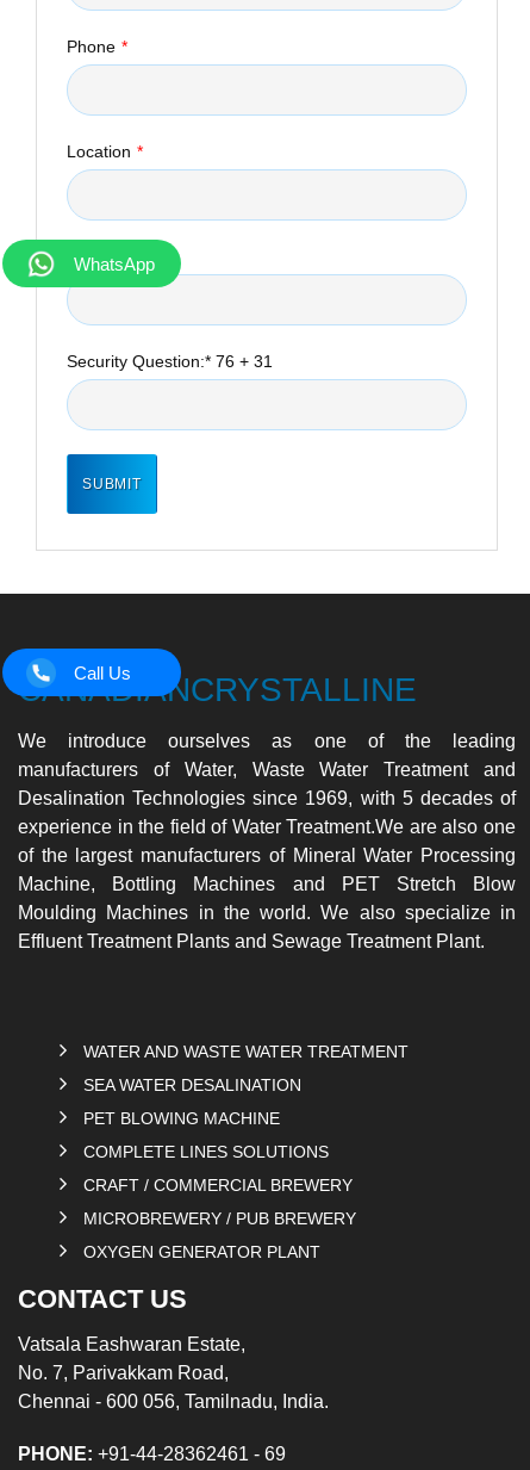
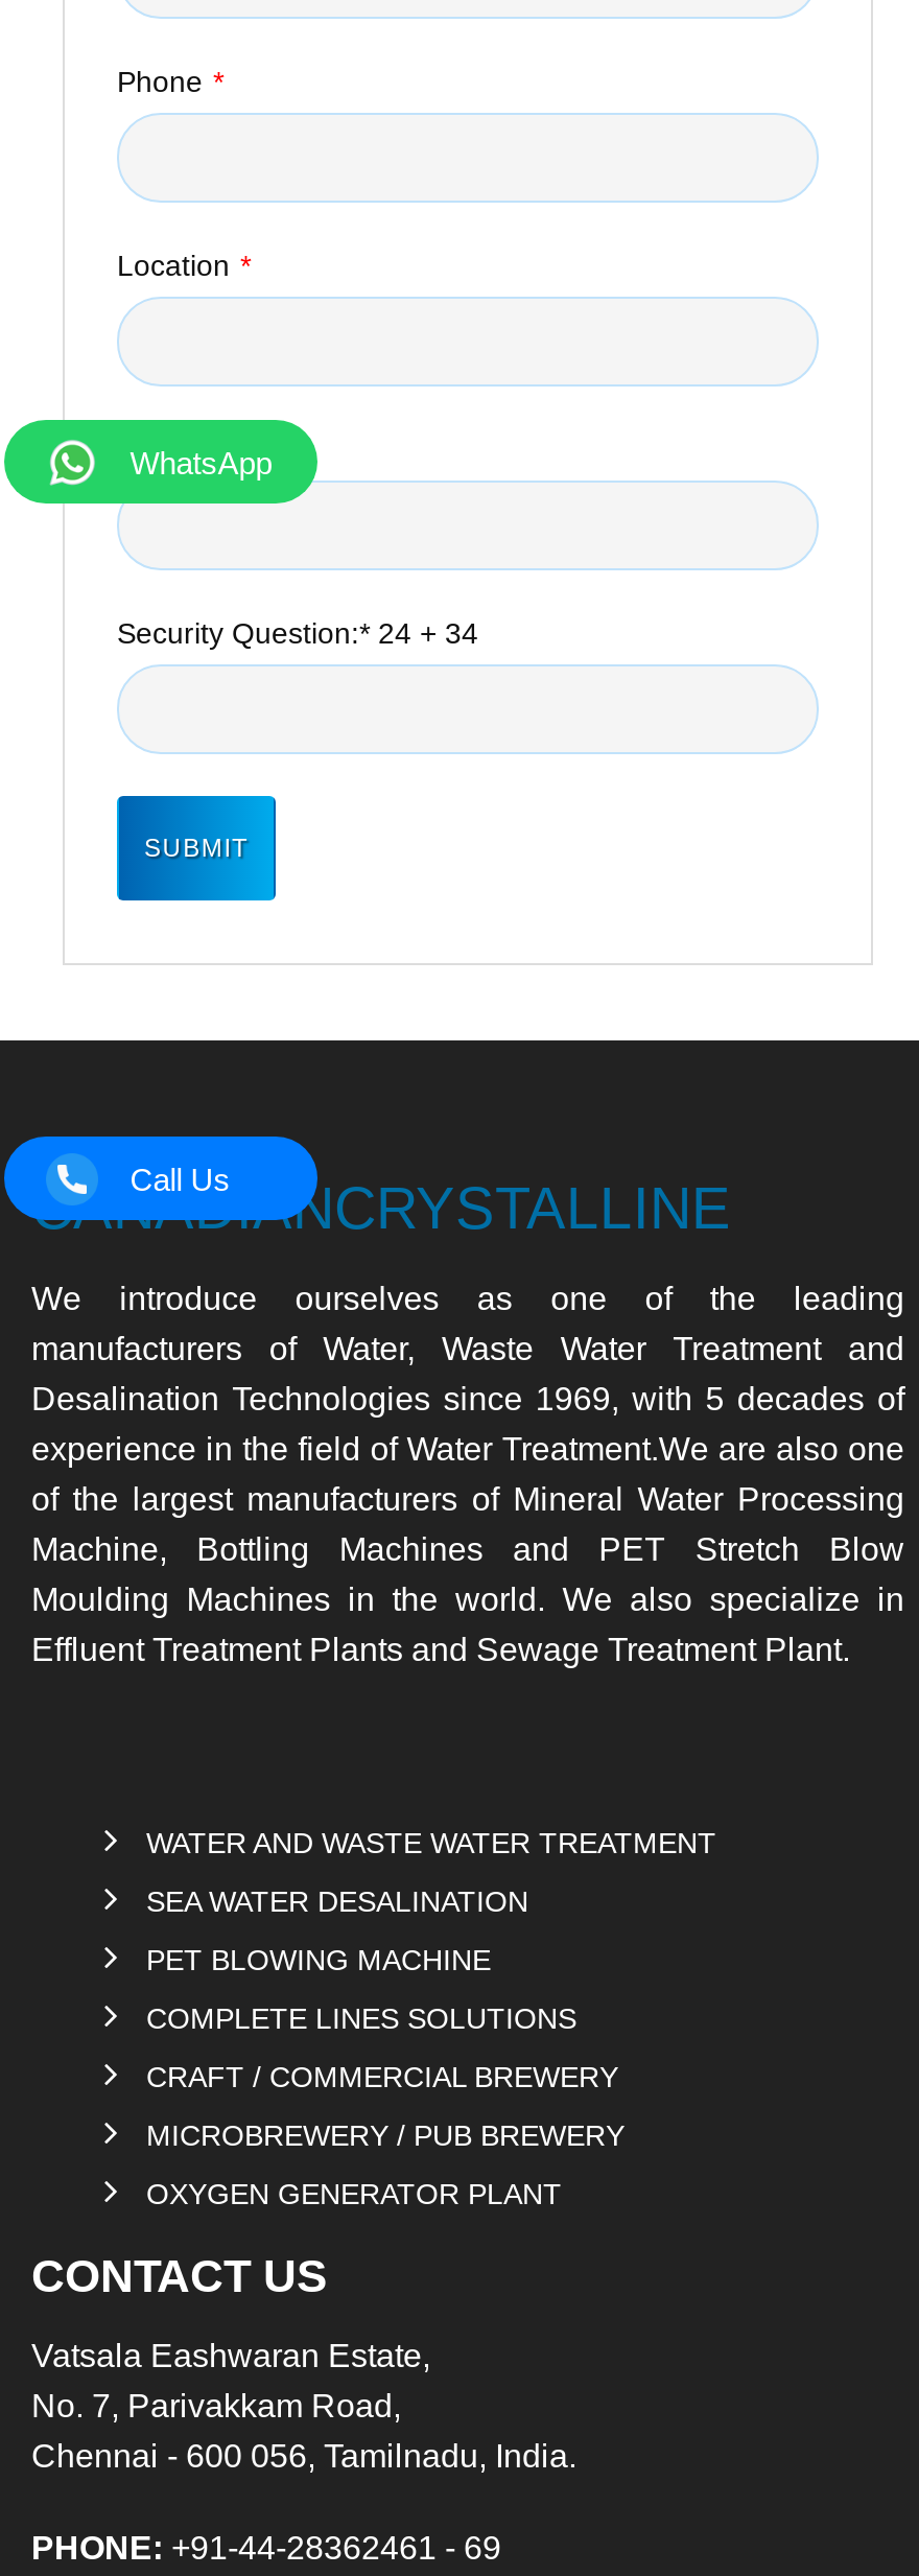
[67,352,273,371] Security Question:* 76 + 31 -> [117,617,478,651] Security Question:* 24 + 34

